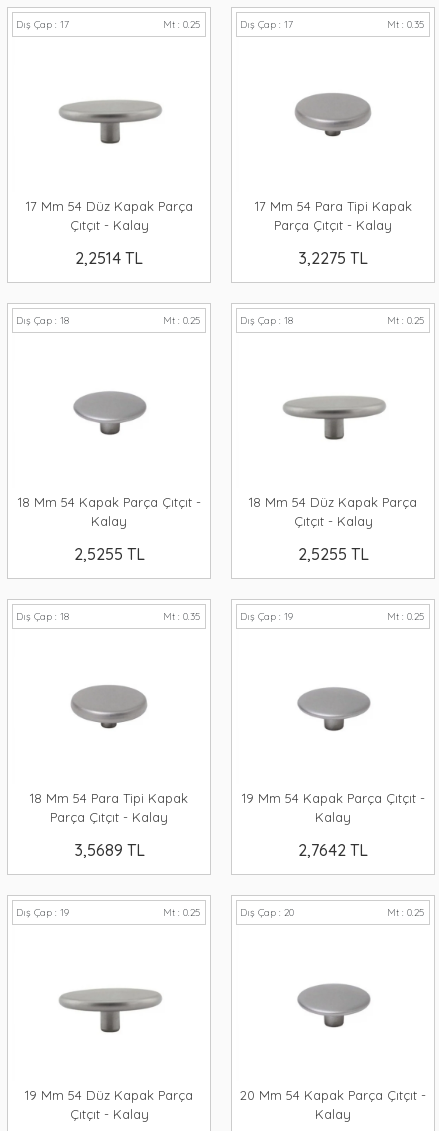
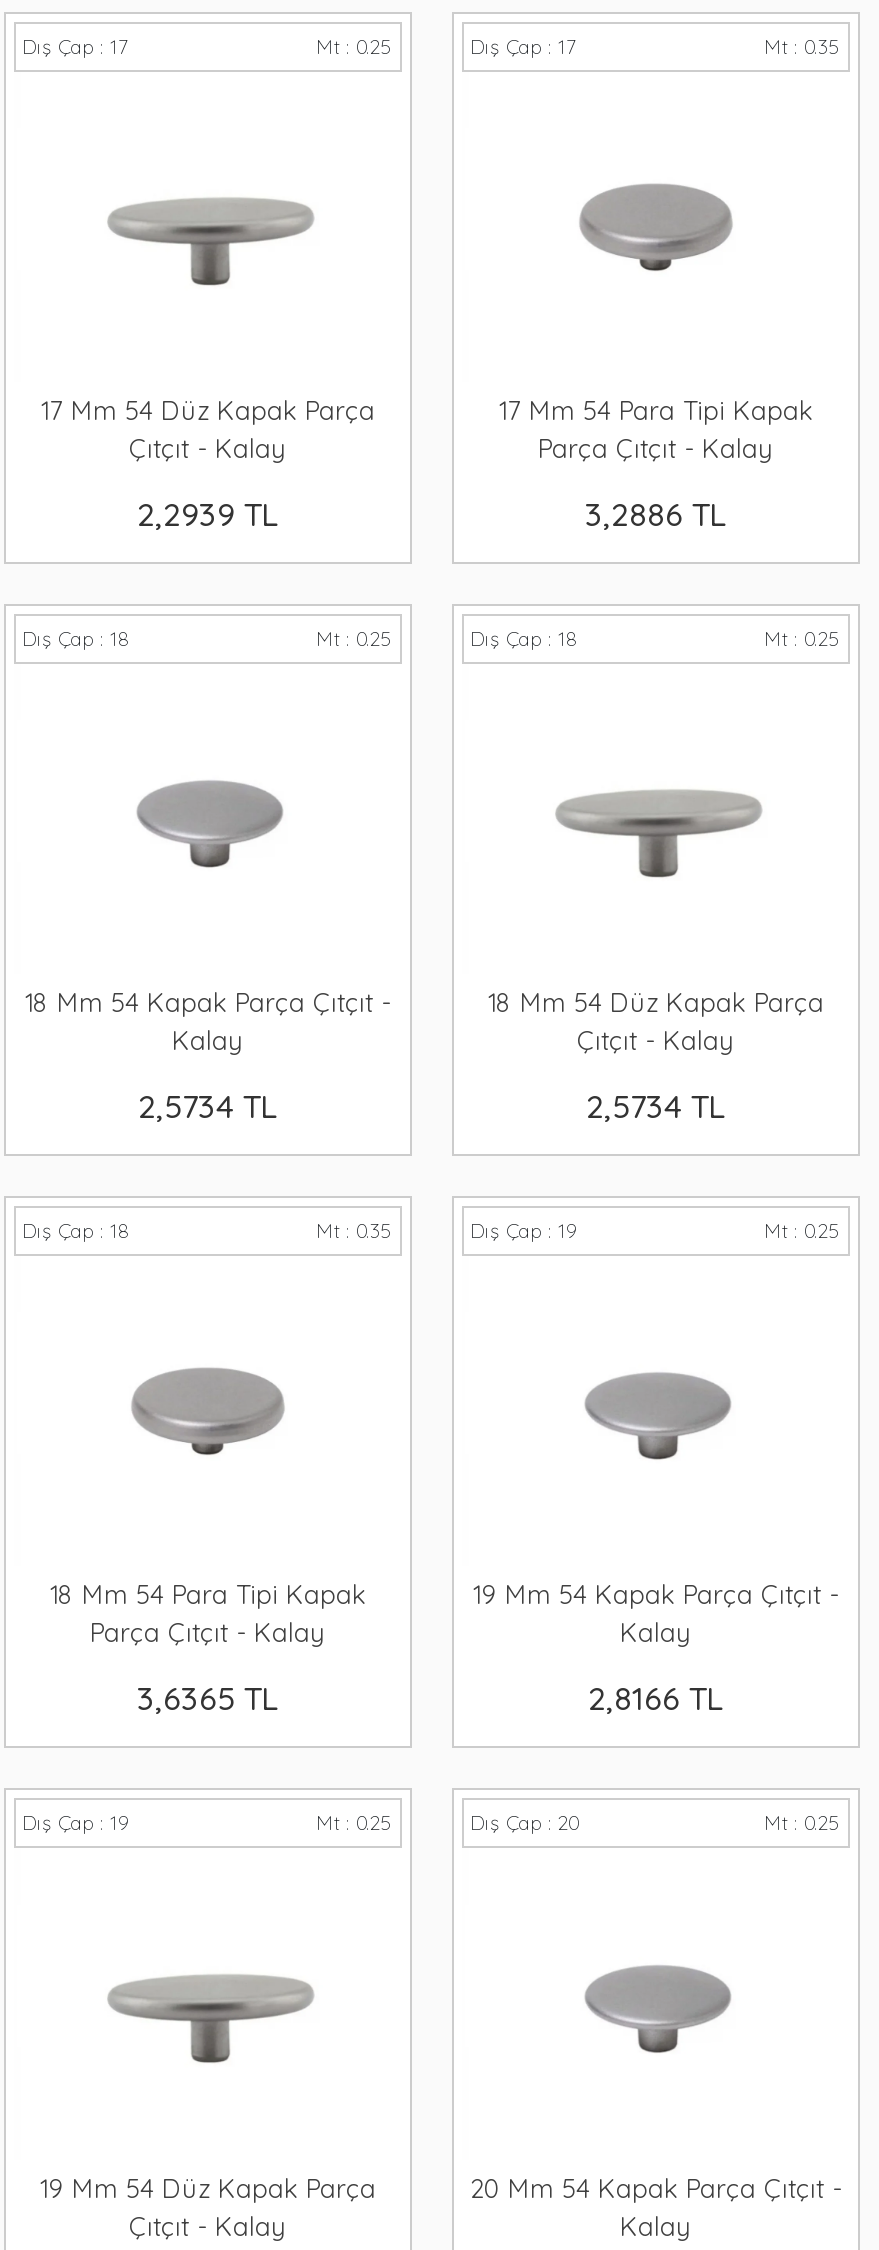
[75,248,143,268] 2,2514 TL -> [137,494,279,534] 2,2939 TL
[298,248,368,268] 3,2275 TL -> [585,494,727,534] 3,2886 TL
[73,544,144,564] 2,5255 TL -> [138,1086,278,1126] 2,5734 TL
[297,544,368,564] 2,5255 TL -> [586,1086,726,1126] 2,5734 TL
[73,840,144,860] 3,5689 TL -> [137,1679,279,1719] 3,6365 TL
[298,840,368,860] 2,7642 TL -> [588,1679,724,1719] 2,8166 TL

